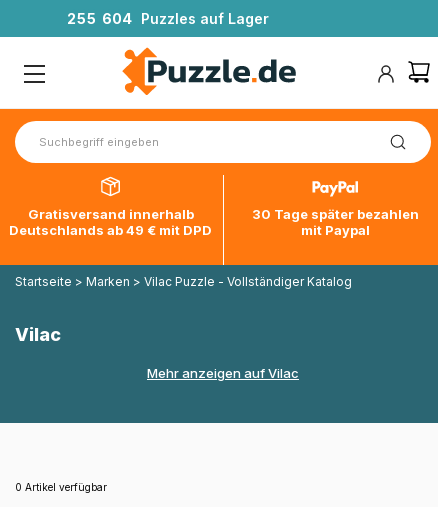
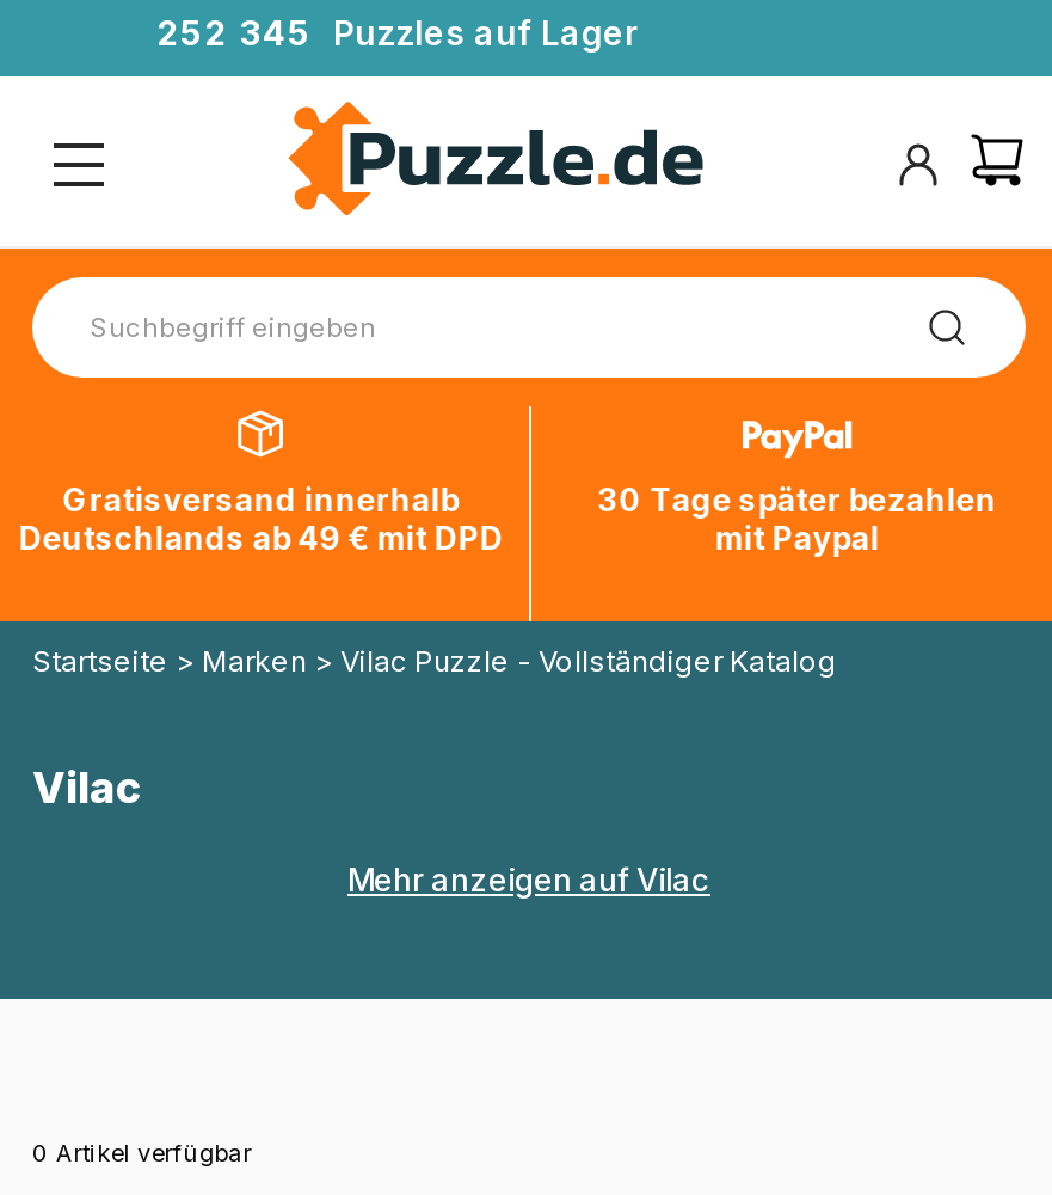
[67,9,269,27] 25 5 604 Puzzles auf Lager -> [156,11,639,53] 25 2 345 Puzzles auf Lager

